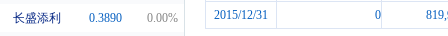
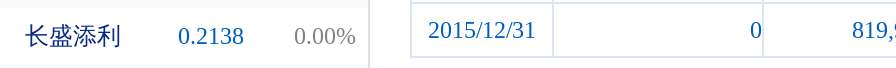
[89,11,178,25] 0.3890 0.00% -> [178,22,356,50] 0.2138 0.00%

